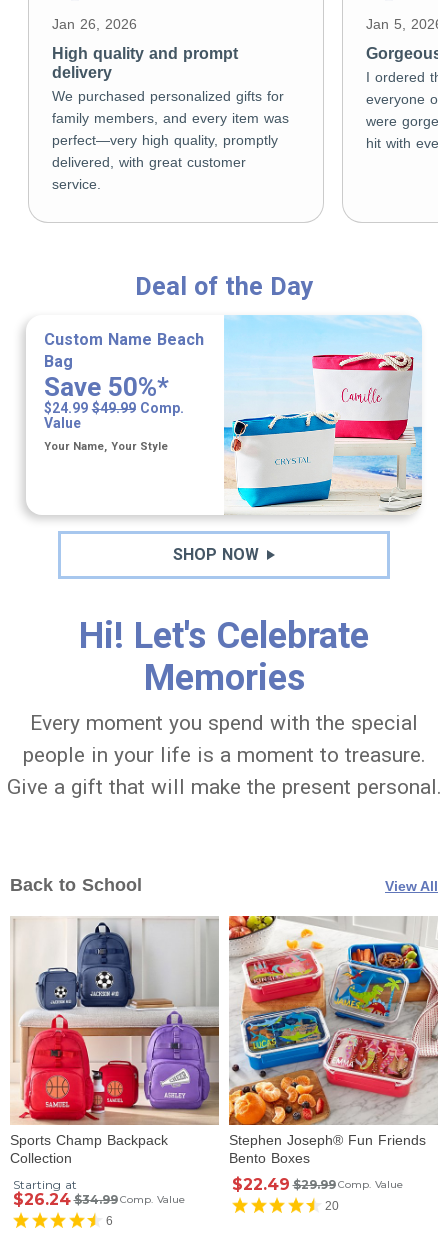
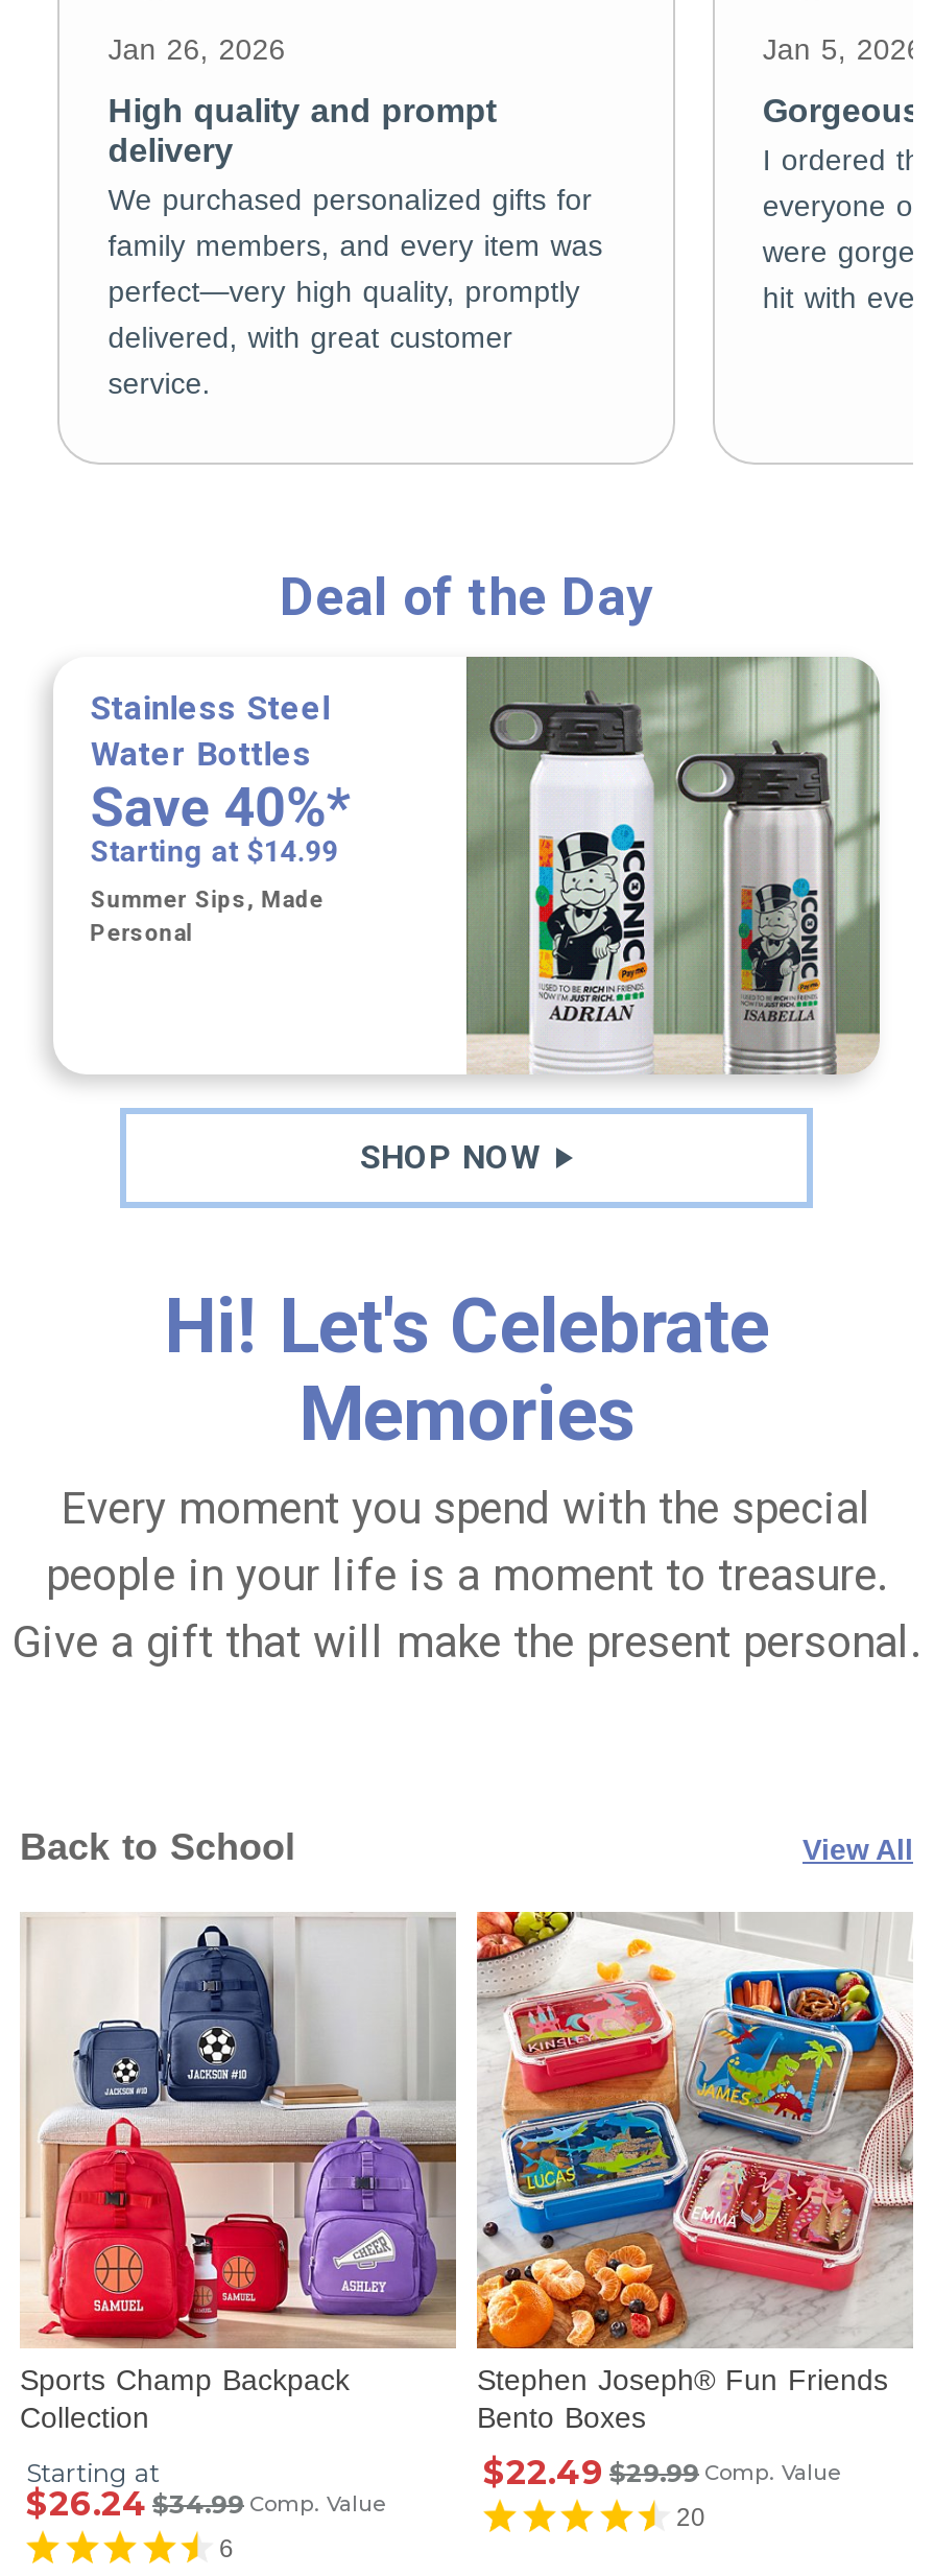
[223,315,423,515] [image] -> [464,655,882,1077] [image]
[44,330,204,431] Custom Name Beach | Bag | Save 50%* | $24.99 $49.99 Comp. | Value -> [90,688,351,867] Stainless Steel | Water Bottles | Save 40%* | Starting at $14.99
[44,440,168,453] Your Name, Your Style -> [90,886,324,947] Summer Sips, Made | Personal

